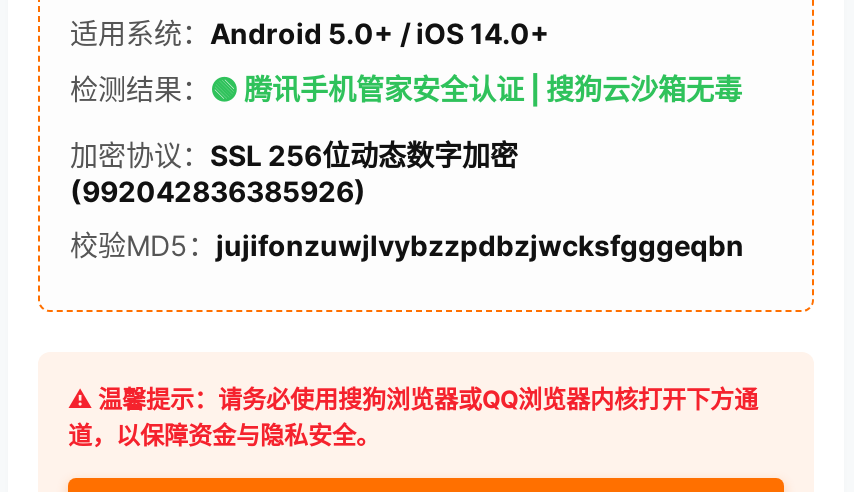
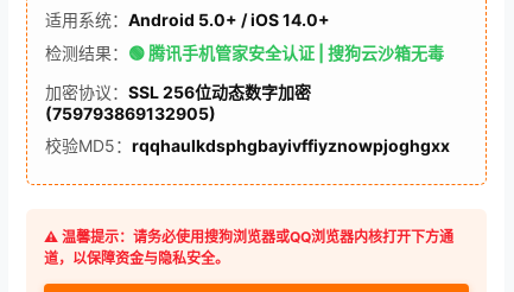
[70,174,366,208] (992042836385926) -> [45,103,216,123] (759793869132905)
[70,228,744,262] 校验MD5：jujifonzuwjlvybzzpdbzjwcksfgggeqbn -> [45,135,450,155] 校验MD5：rqqhaulkdsphgbayivffiyznowpjoghgxx

